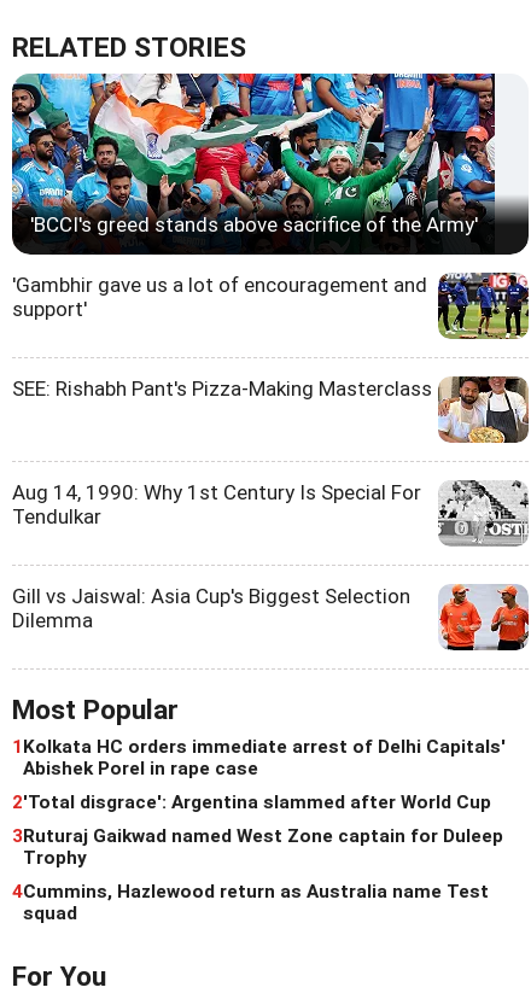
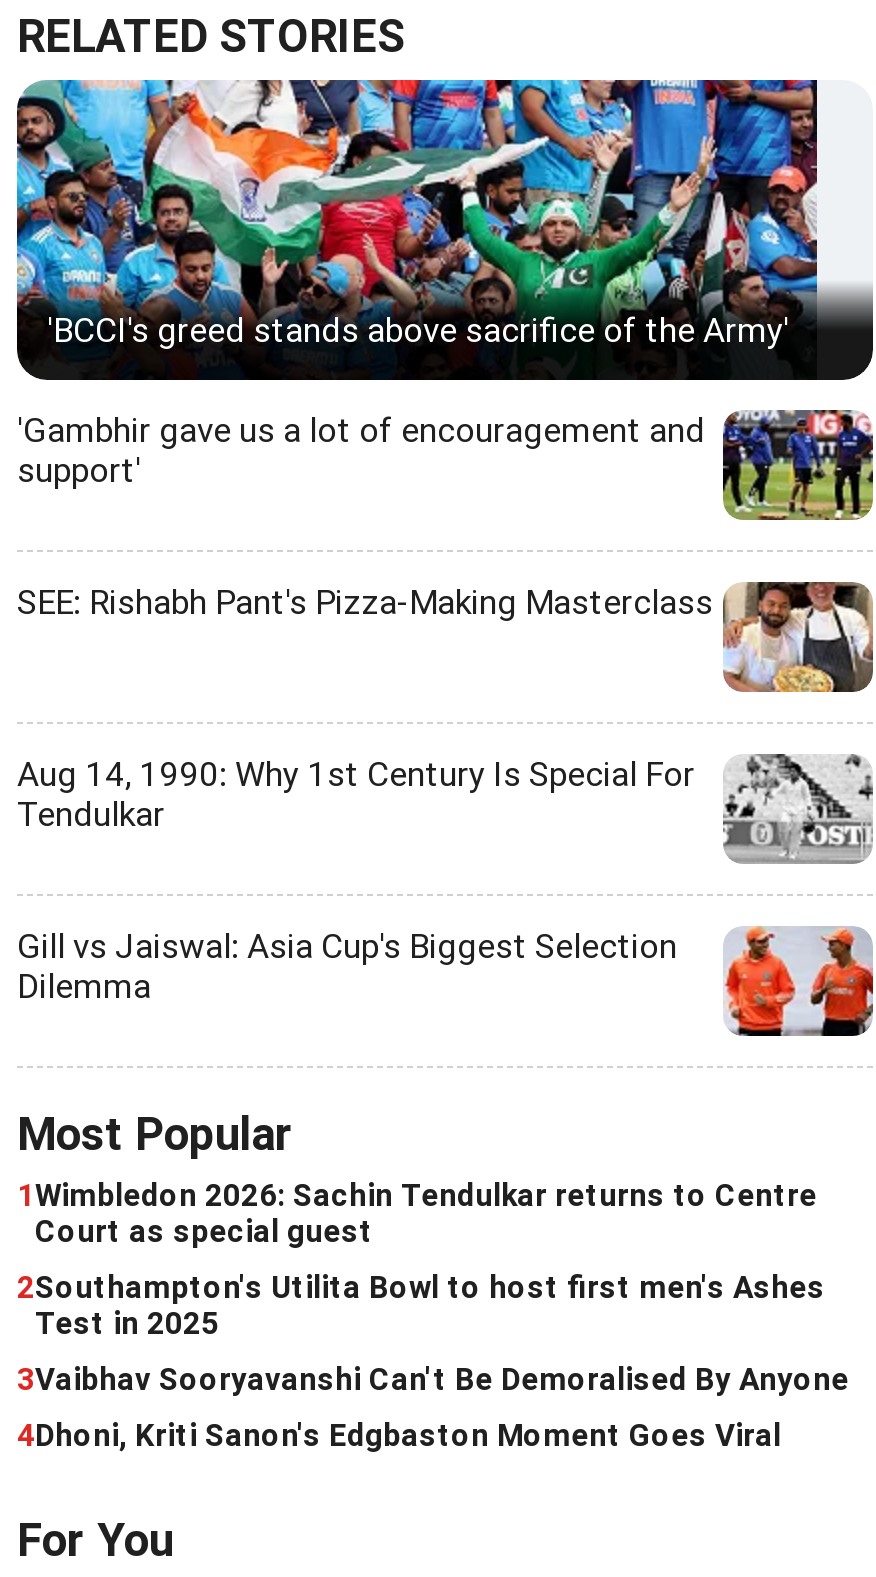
[12,736,506,779] 1Kolkata HC orders immediate arrest of Delhi Capitals' | Abishek Porel in rape case -> [17,1178,817,1250] 1Wimbledon 2026: Sachin Tendulkar returns to Centre | Court as special guest
[12,791,491,813] 2'Total disgrace': Argentina slammed after World Cup -> [17,1270,825,1342] 2Southampton's Utilita Bowl to host first men's Ashes | Test in 2025
[12,825,503,868] 3Ruturaj Gaikwad named West Zone captain for Duleep | Trophy -> [17,1362,849,1398] 3Vaibhav Sooryavanshi Can't Be Demoralised By Anyone
[12,881,489,924] 4Cummins, Hazlewood return as Australia name Test | squad -> [17,1418,781,1454] 4Dhoni, Kriti Sanon's Edgbaston Moment Goes Viral

